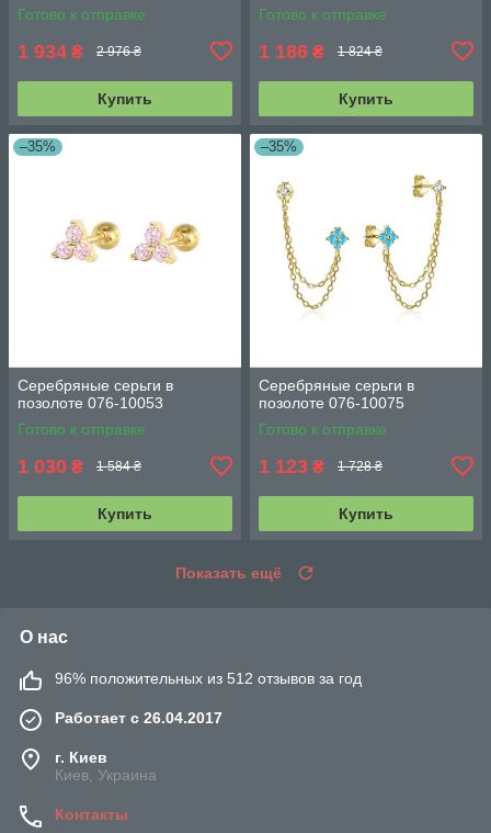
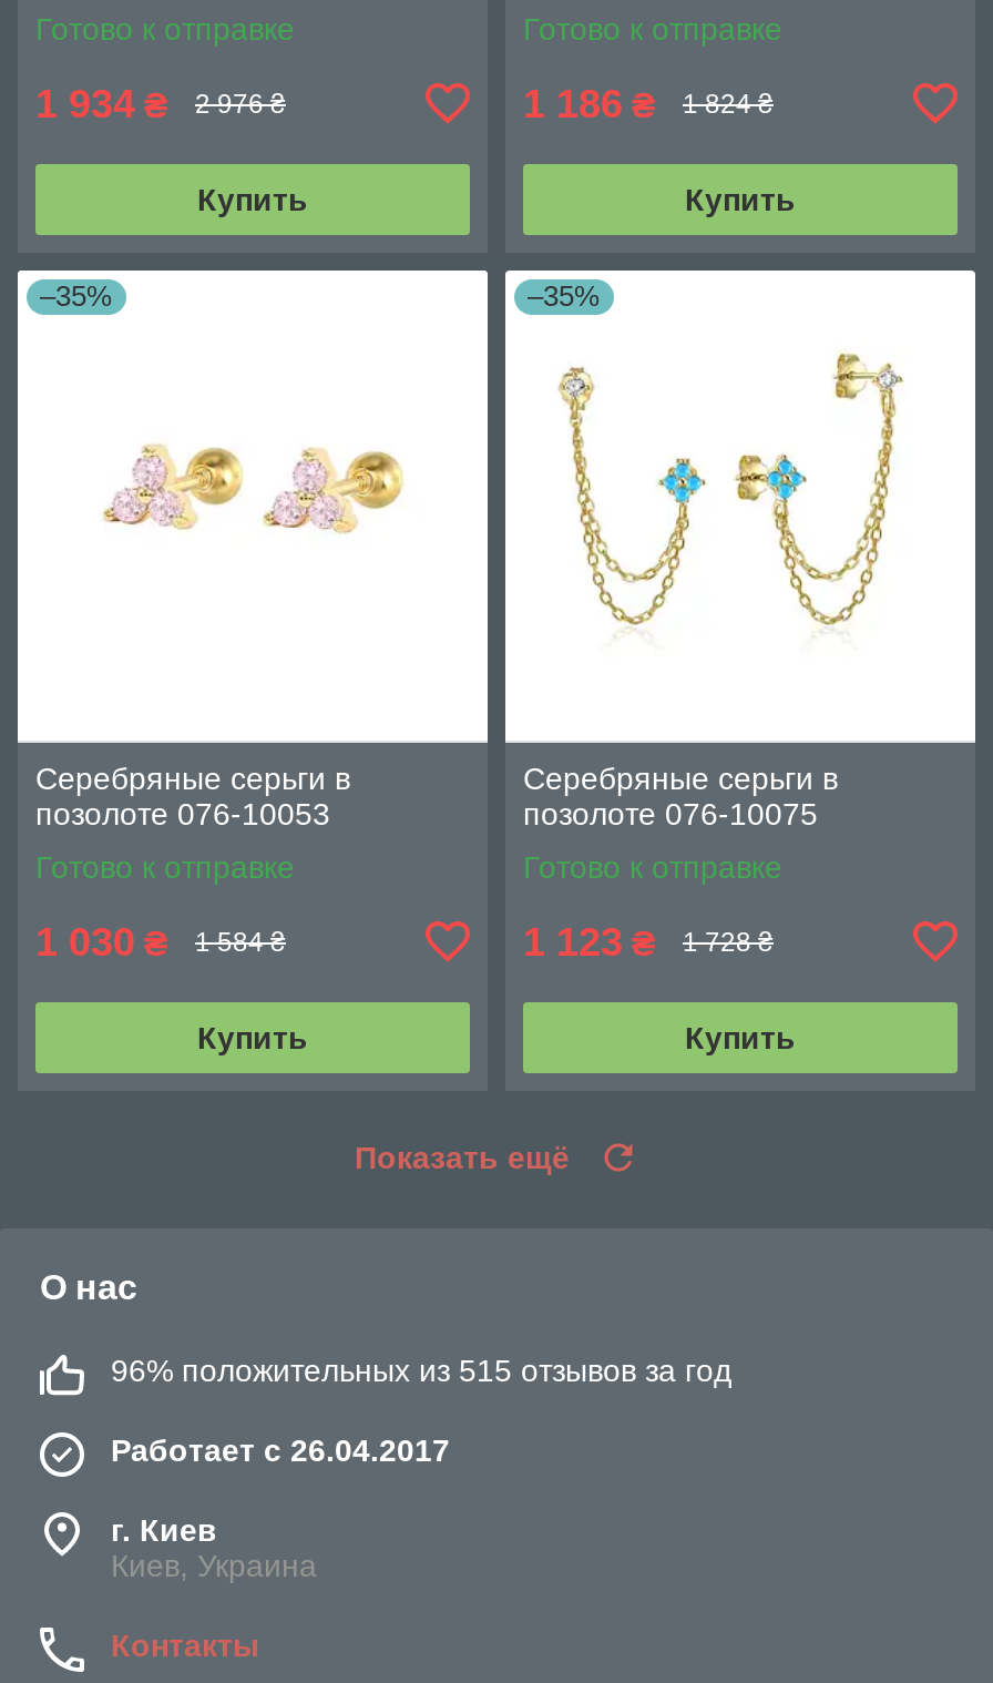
[55,669,362,687] 96% положительных из 512 отзывов за год -> [111,1352,731,1388] 96% положительных из 515 отзывов за год

